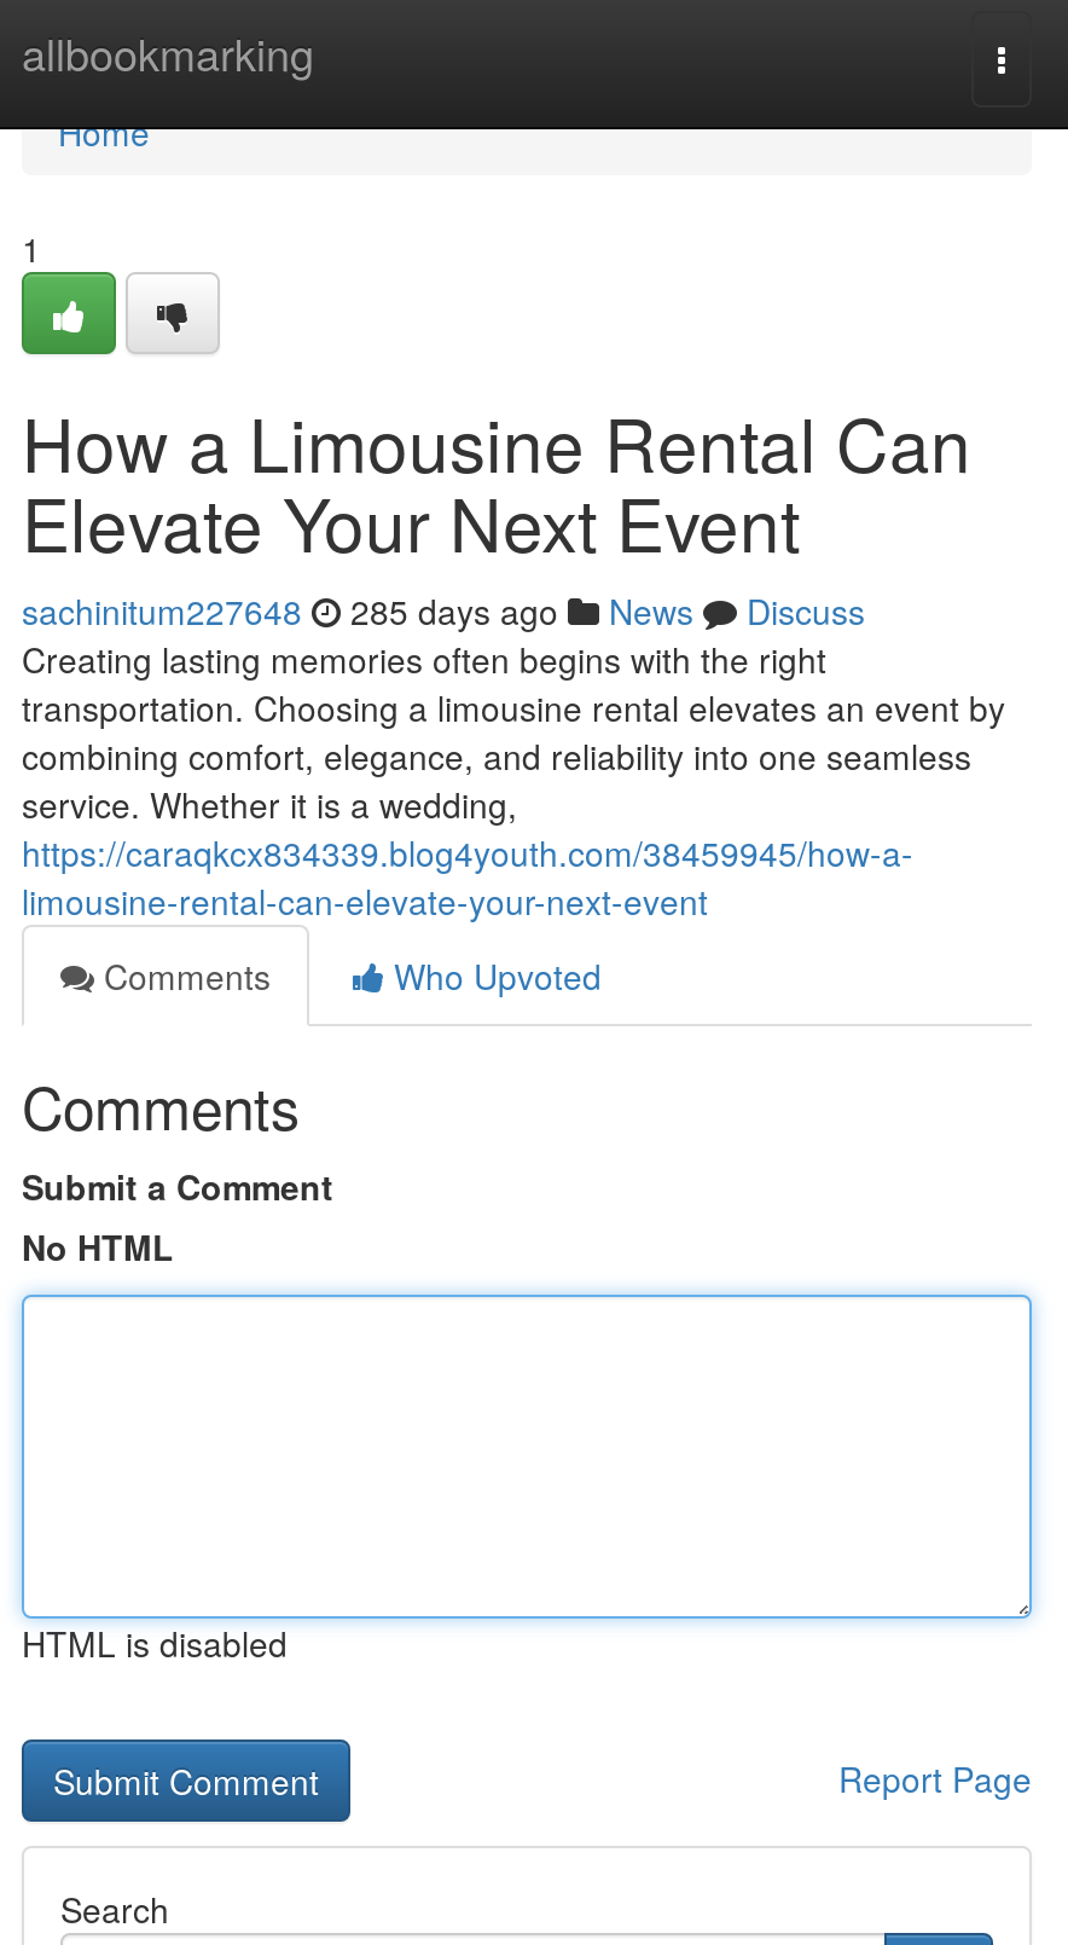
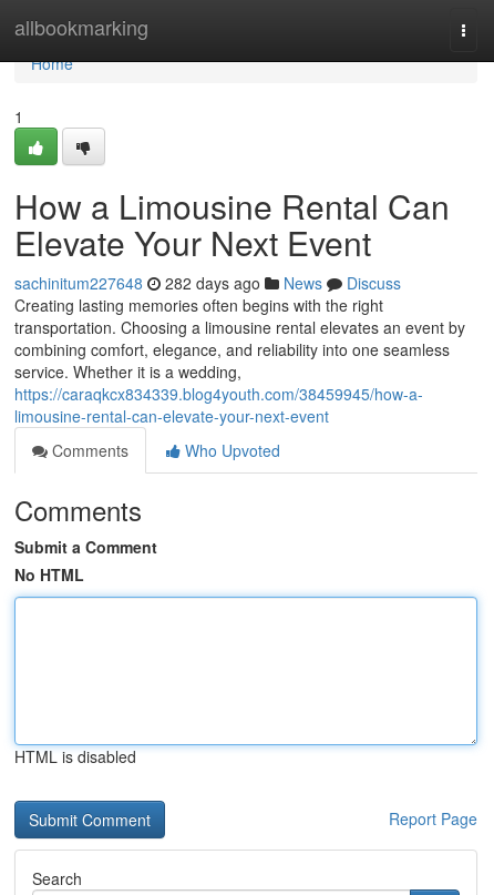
[22,586,865,635] sachinitum227648 285 days ago News Discuss -> [14,272,401,294] sachinitum227648 282 days ago News Discuss

